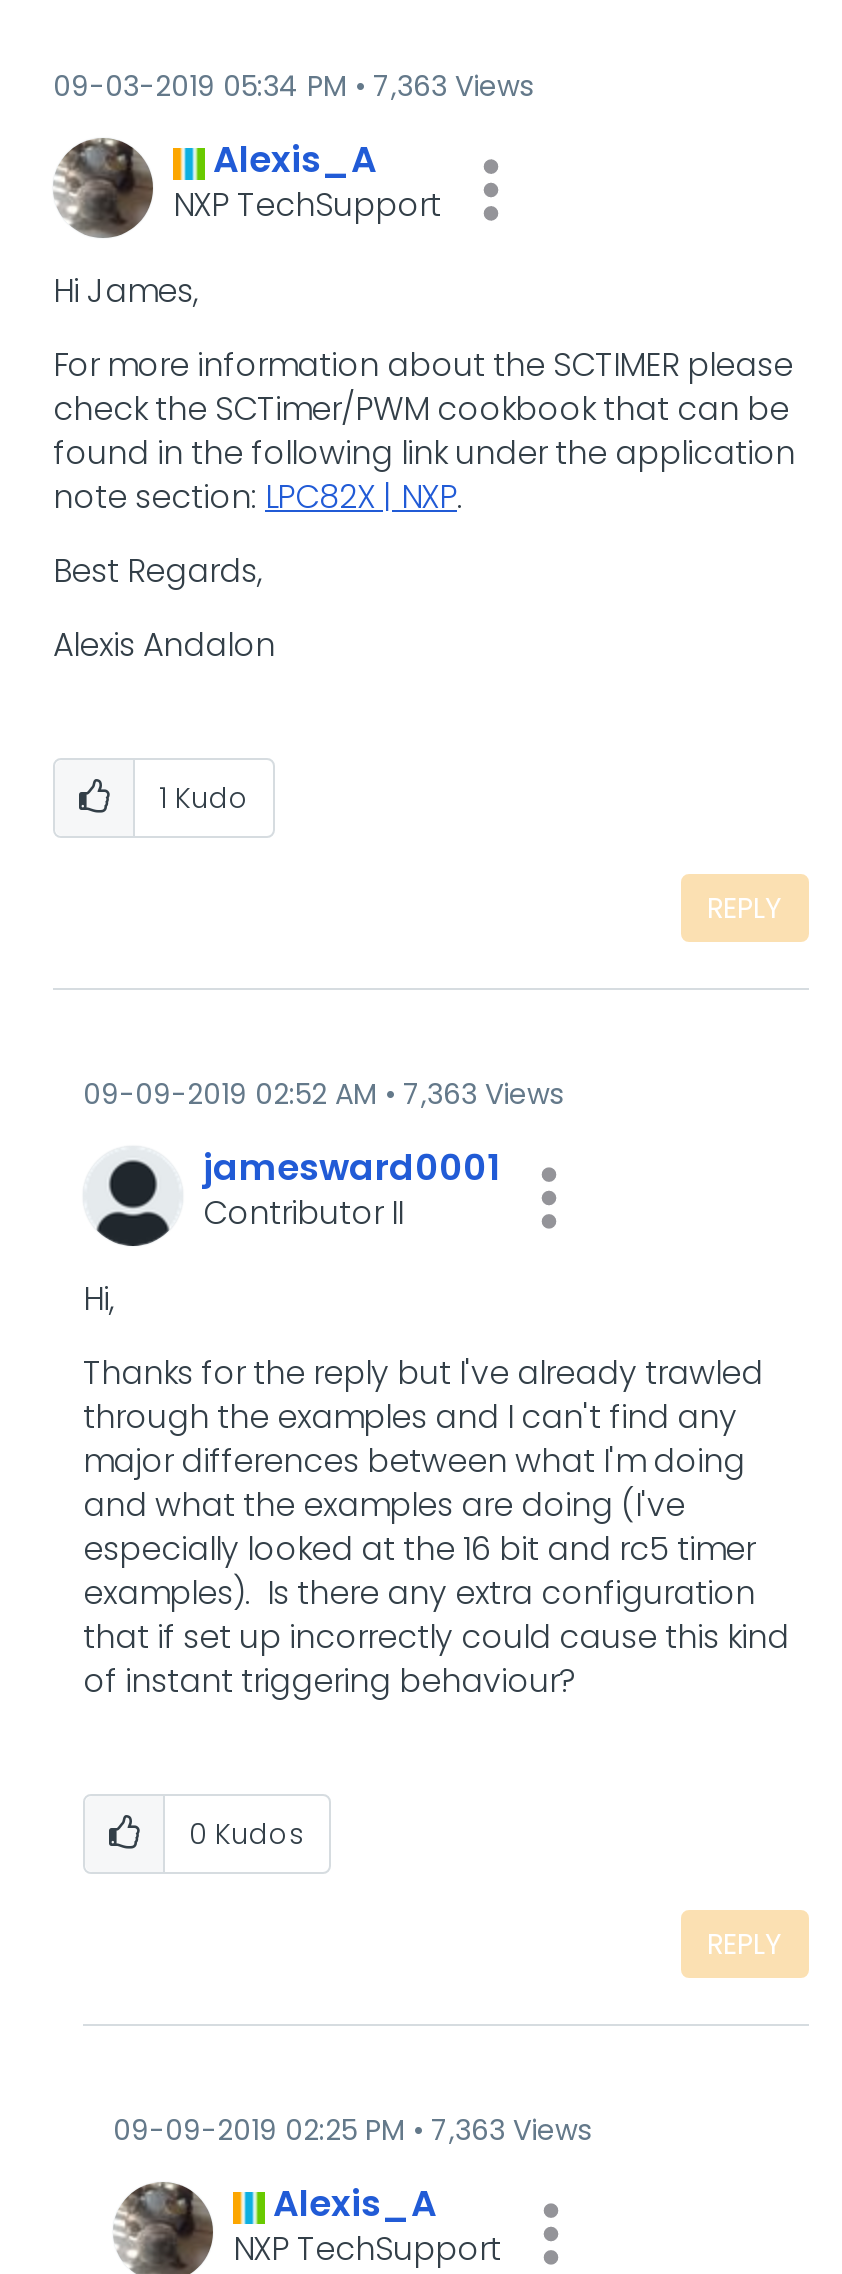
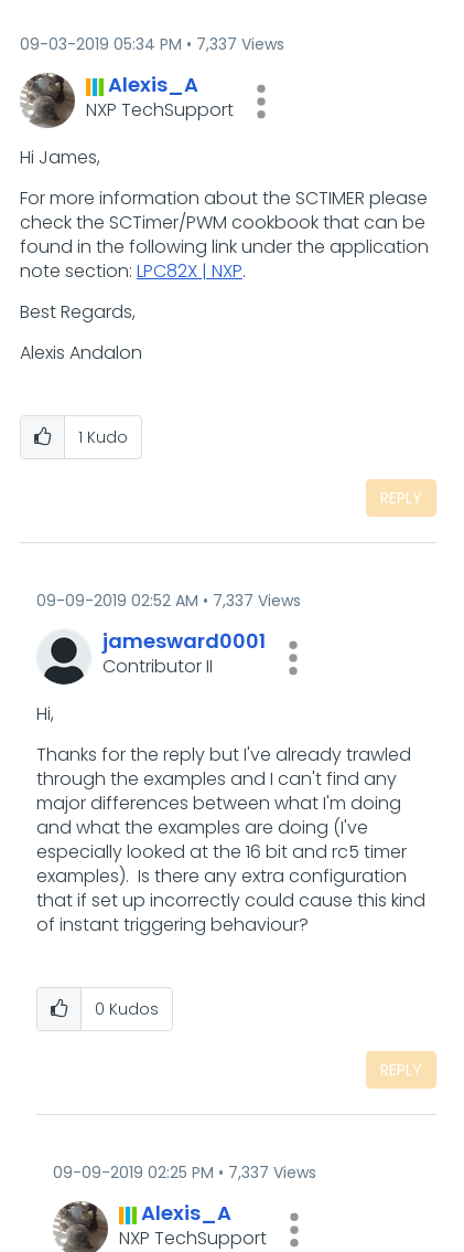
[53,66,533,106] 09-03-2019 05:34 PM 7,363 Views -> [20,33,284,55] 09-03-2019 05:34 PM 7,337 Views
[83,1074,563,1114] 09-09-2019 02:52 AM 7,363 Views -> [36,590,301,612] 09-09-2019 02:52 AM 7,337 Views
[113,2110,591,2150] 09-09-2019 02:25 PM 7,363 Views -> [53,1161,316,1184] 09-09-2019 02:25 PM 7,337 Views

